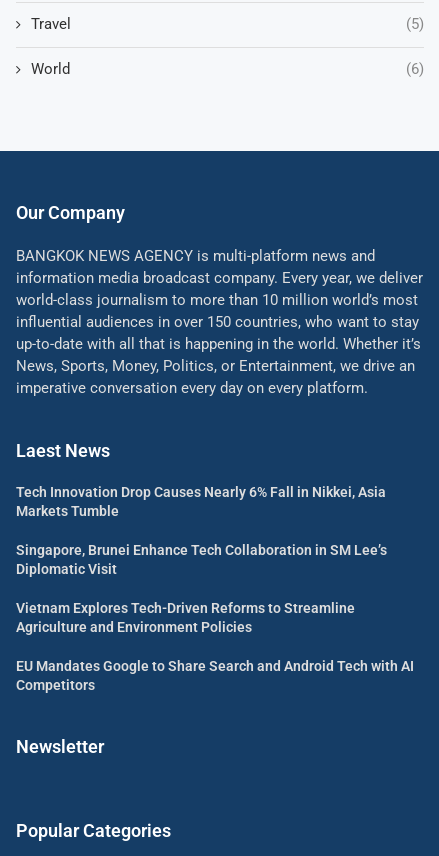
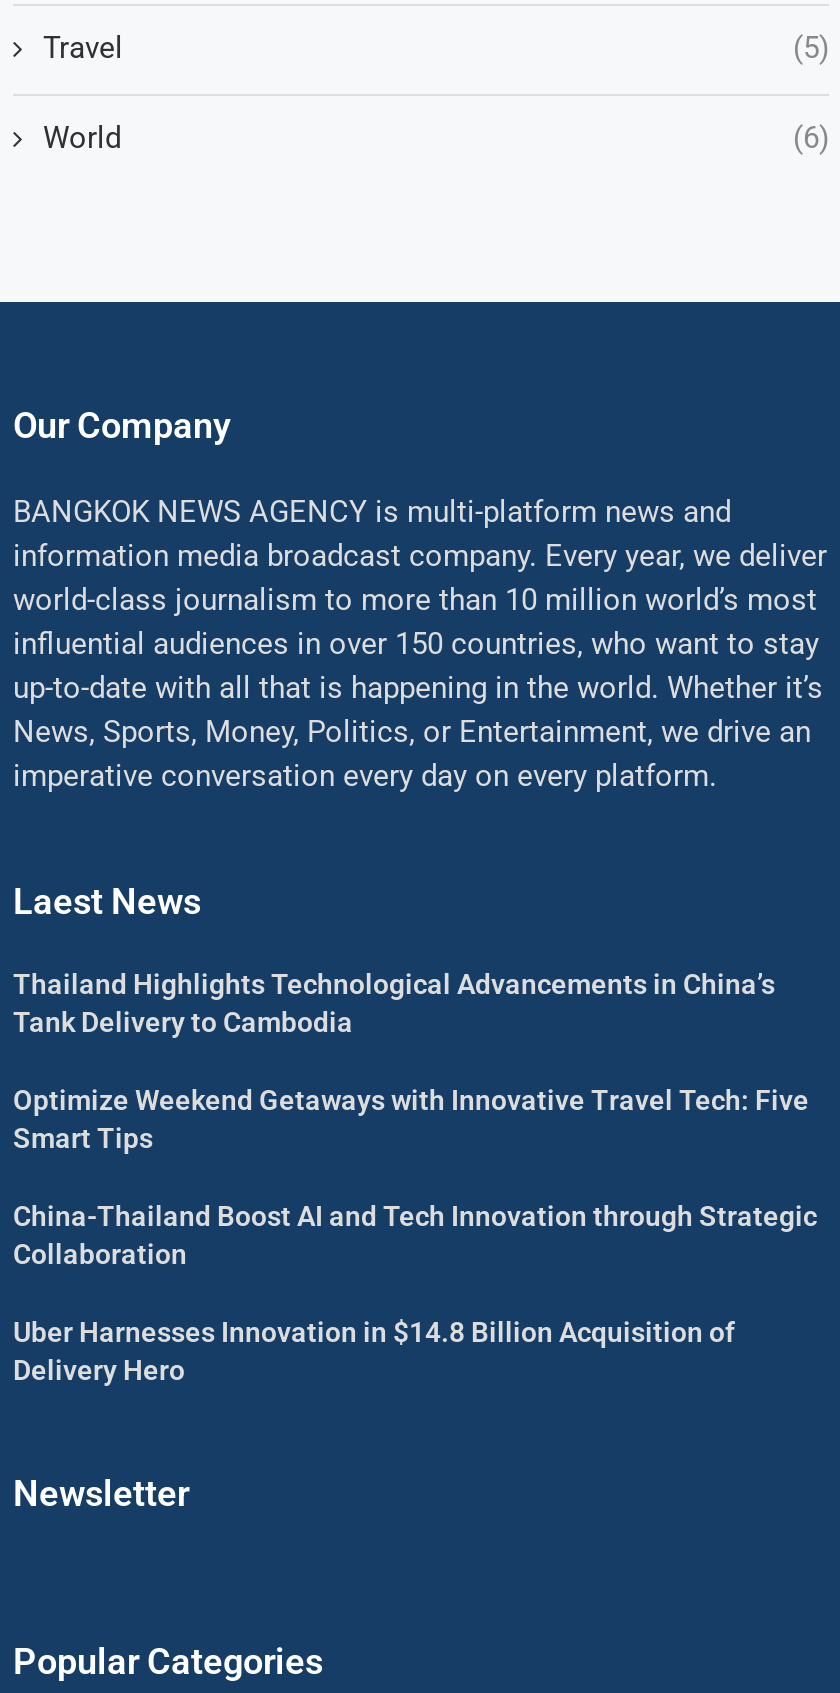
[16,484,386,519] Tech Innovation Drop Causes Nearly 6% Fall in Nikkei, Asia | Markets Tumble -> [13,969,775,1039] Thailand Highlights Technological Advancements in China’s | Tank Delivery to Cambodia
[16,542,387,577] Singapore, Brunei Enhance Tech Collaboration in SM Lee’s | Diplomatic Visit -> [13,1085,809,1155] Optimize Weekend Getaways with Innovative Travel Tech: Five | Smart Tips
[16,600,355,635] Vietnam Explores Tech-Driven Reforms to Streamline | Agriculture and Environment Policies -> [13,1201,817,1271] China-Thailand Boost AI and Tech Innovation through Strategic | Collaboration
[16,658,414,693] EU Mandates Google to Share Search and Android Tech with AI | Competitors -> [13,1317,735,1387] Uber Harnesses Innovation in $14.8 Billion Acquisition of | Delivery Hero

